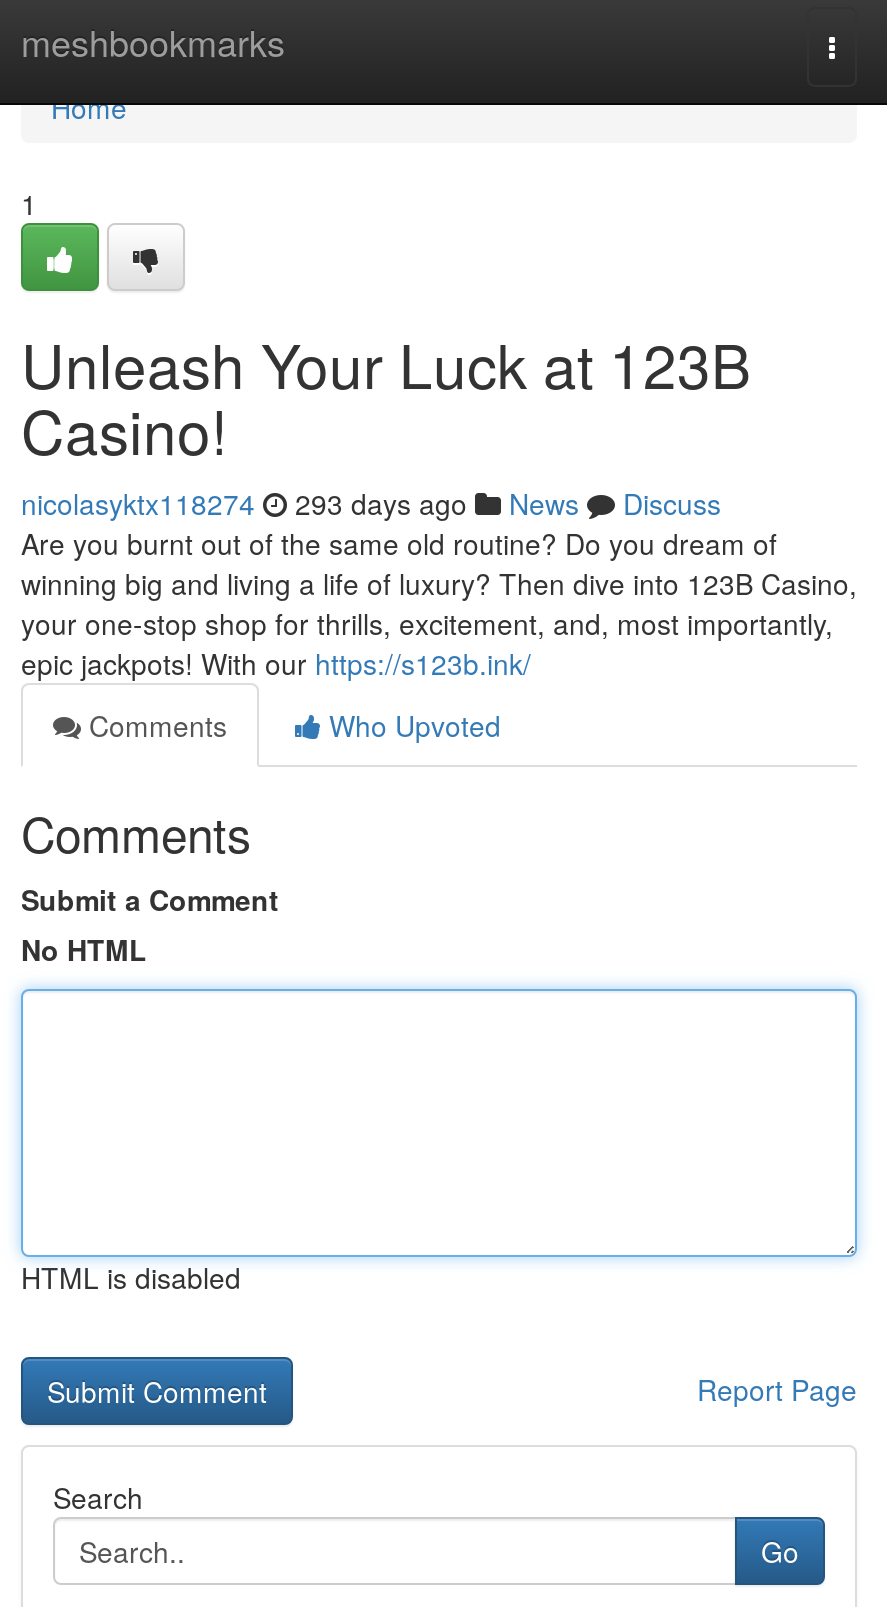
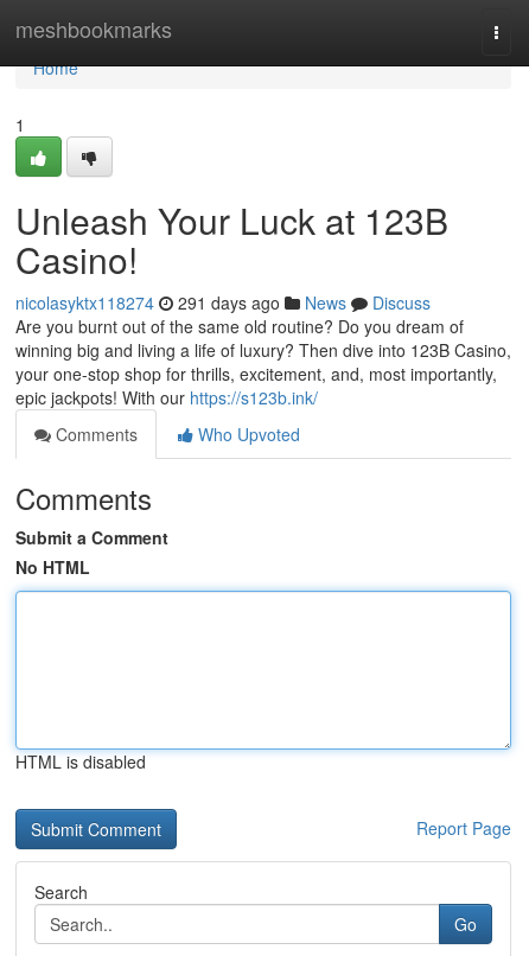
[21,483,721,523] nicolasyktx118274 293 days ago News Discuss -> [15,291,431,314] nicolasyktx118274 291 days ago News Discuss

